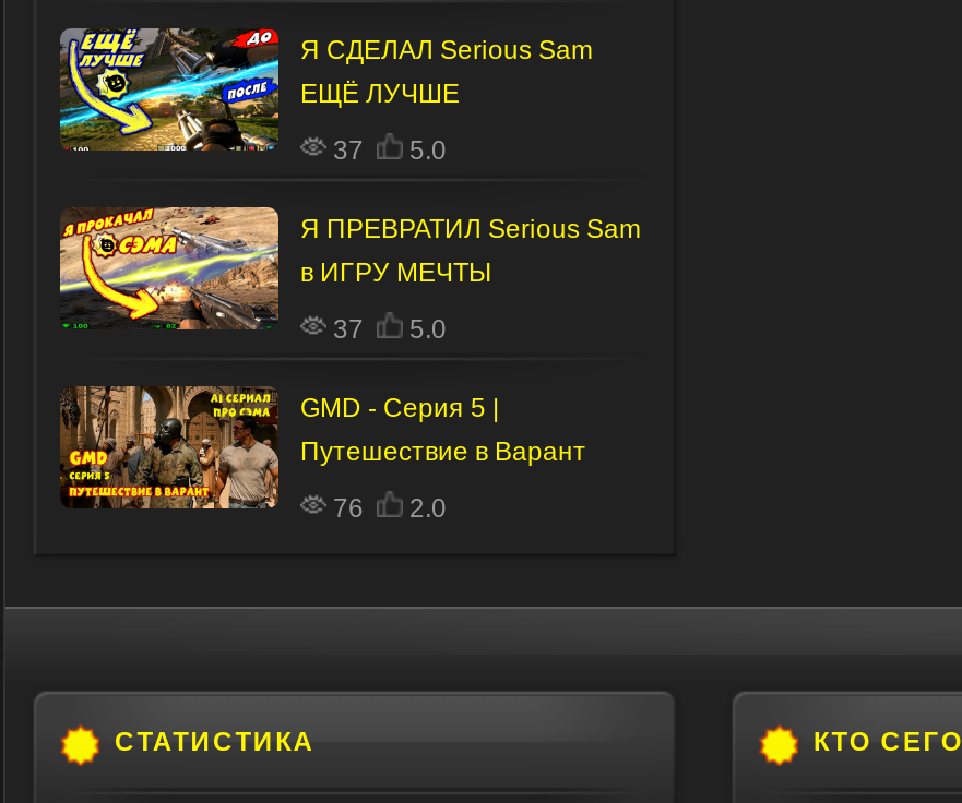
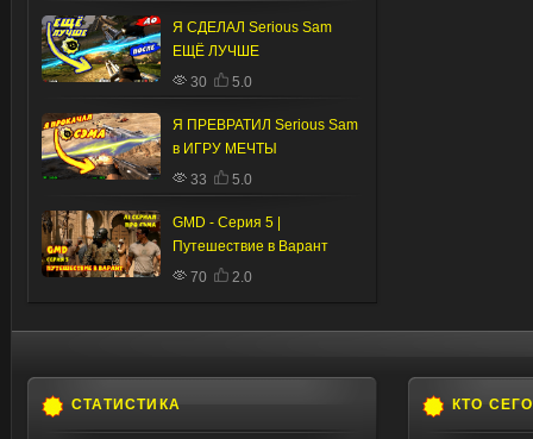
[333,135,447,166] 37 5.0 -> [190,74,252,90] 30 5.0
[333,314,447,345] 37 5.0 -> [190,171,252,188] 33 5.0
[333,493,447,524] 76 2.0 -> [190,269,252,286] 70 2.0

